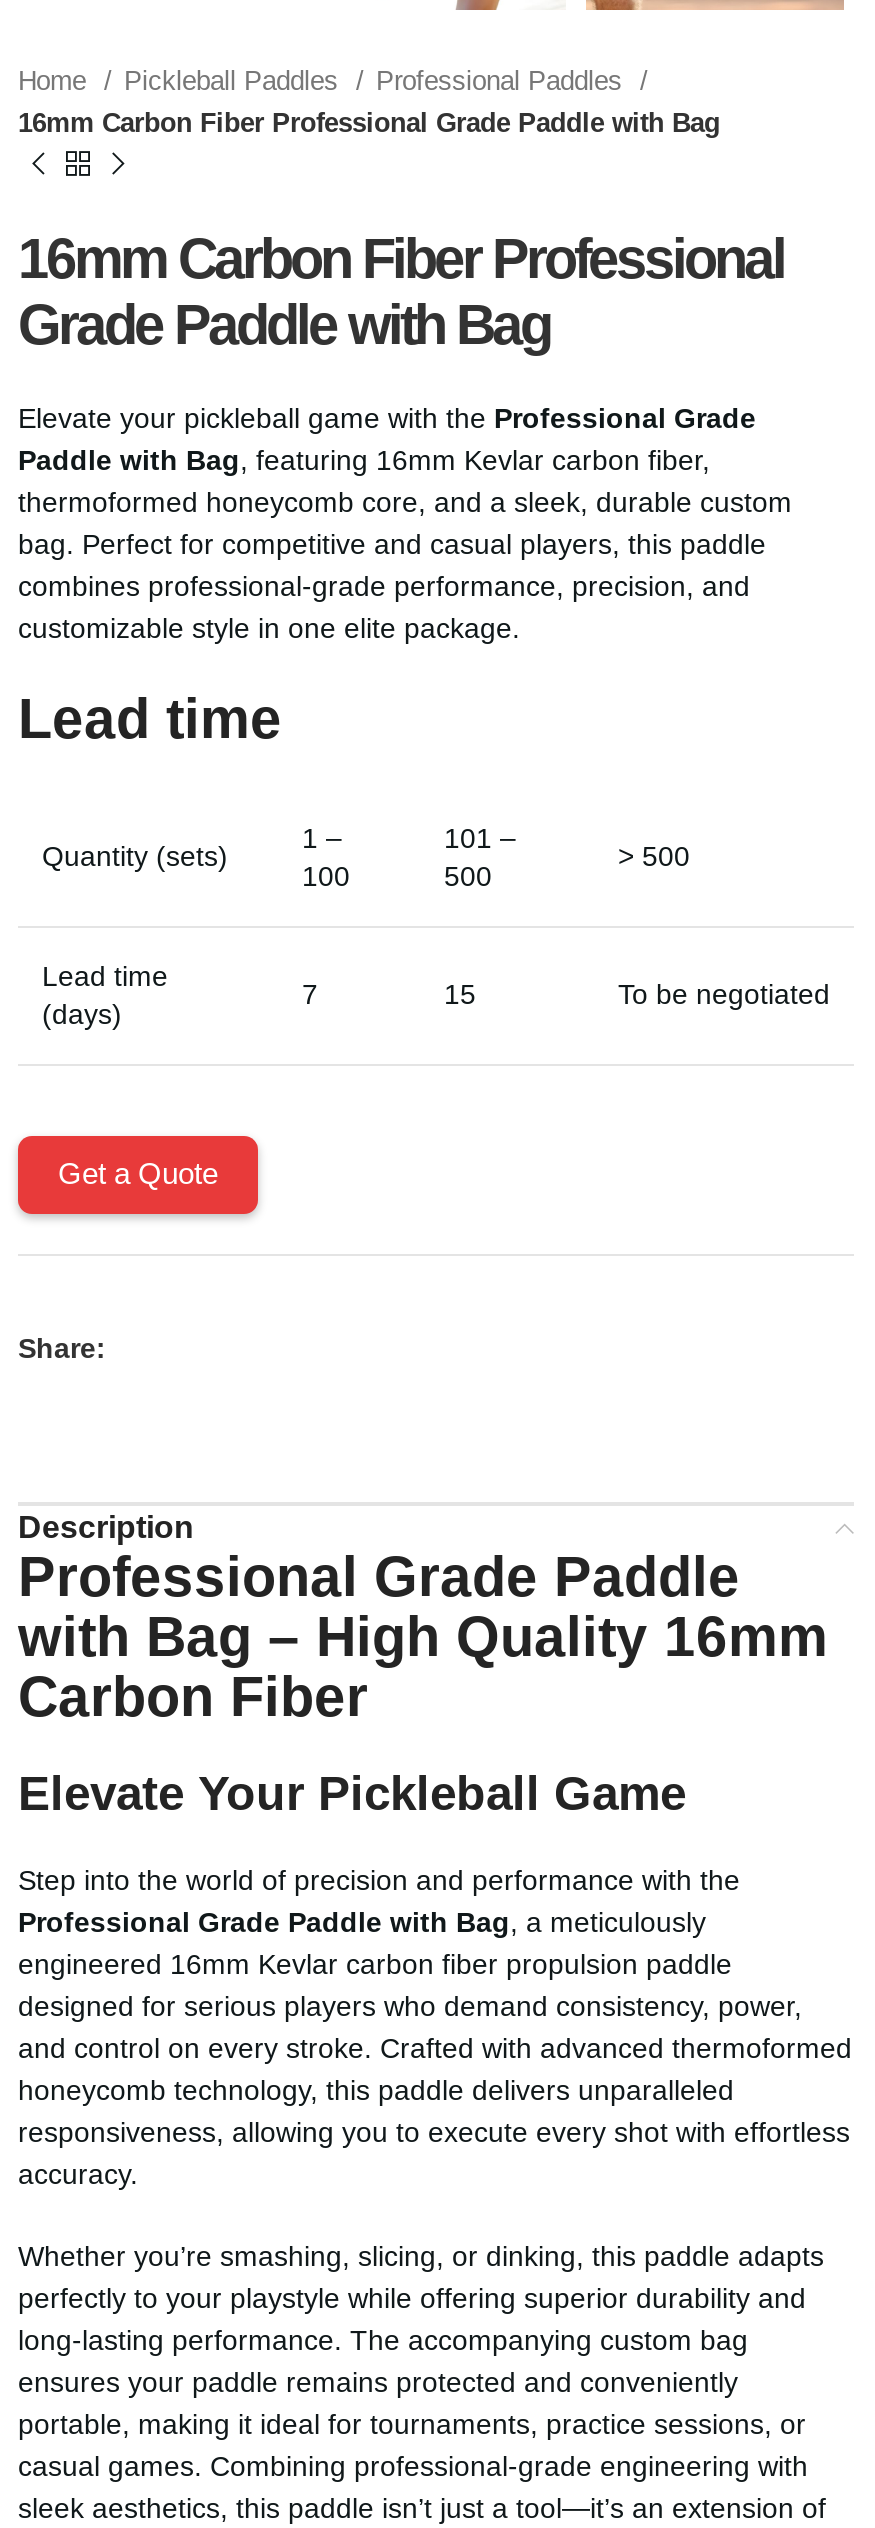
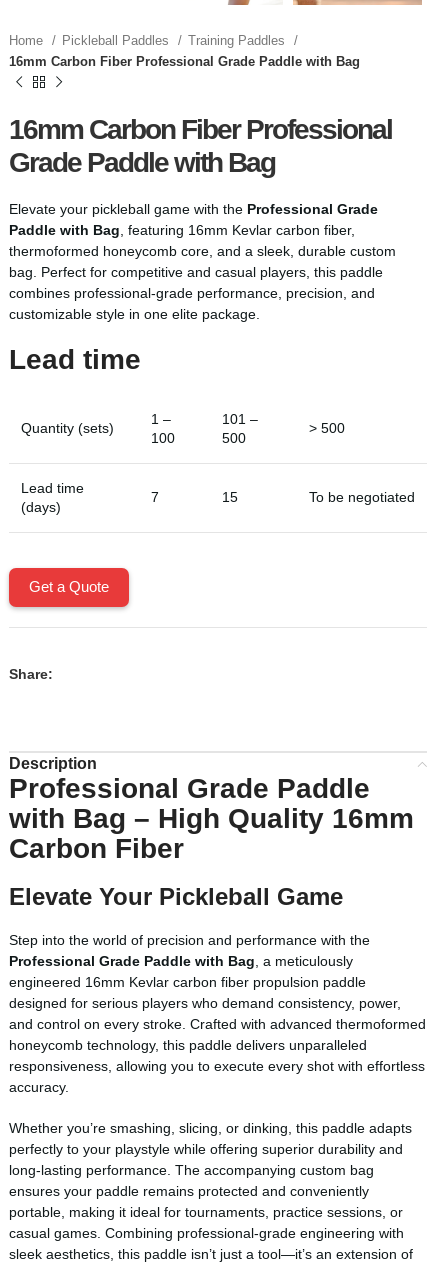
[376,65,630,95] Professional Paddles -> [188,33,289,48] Training Paddles

